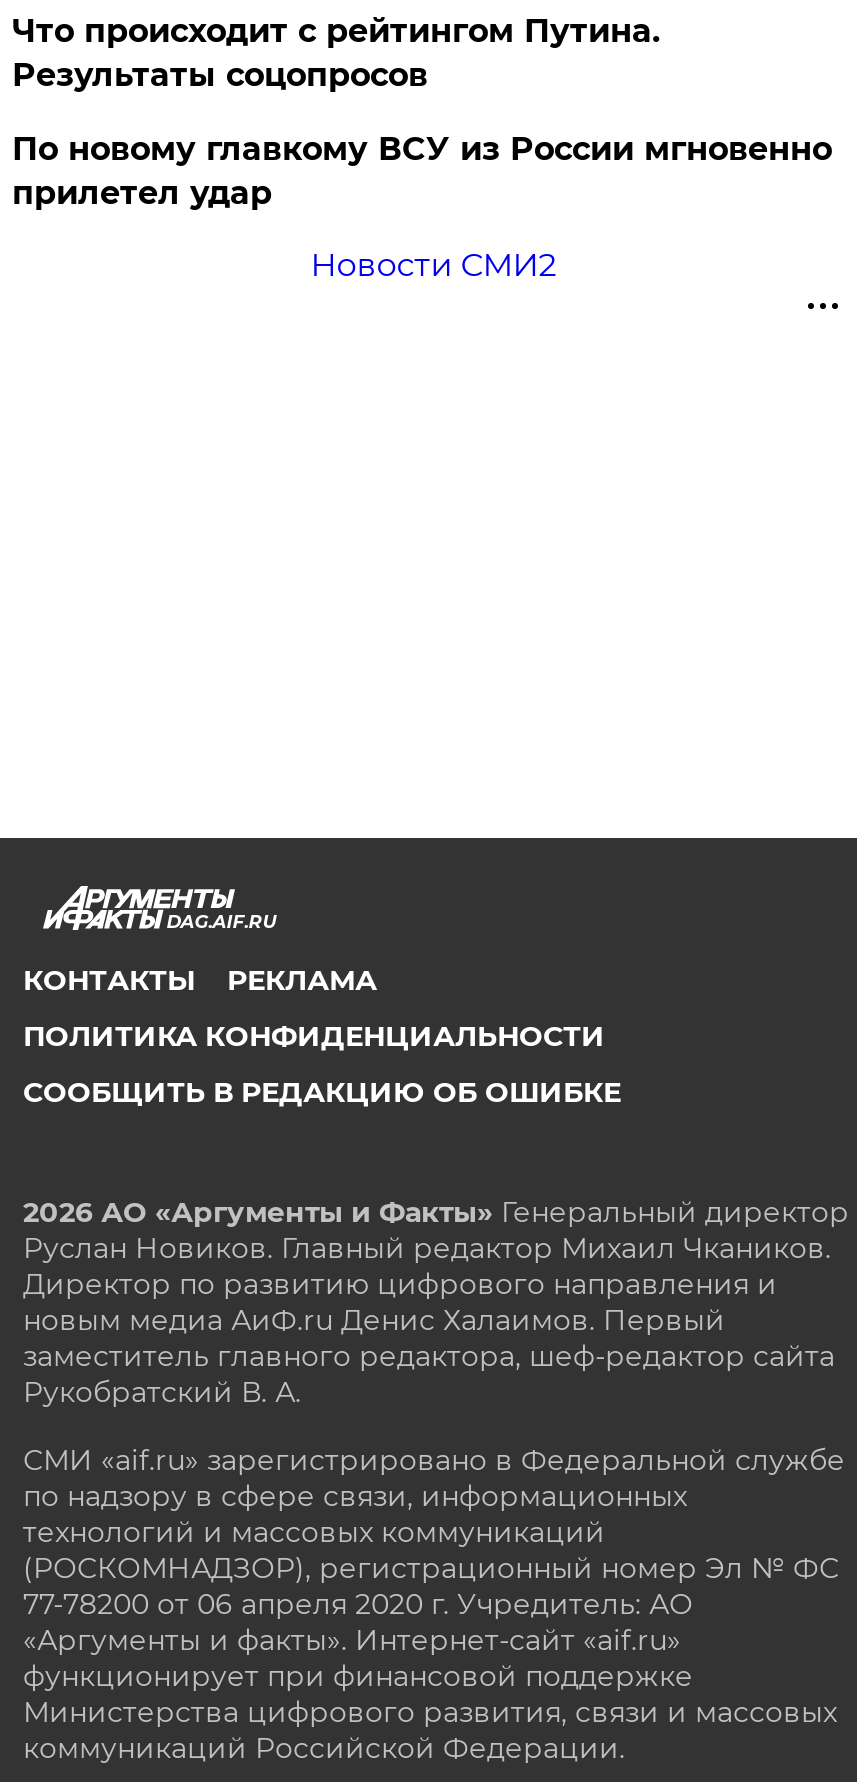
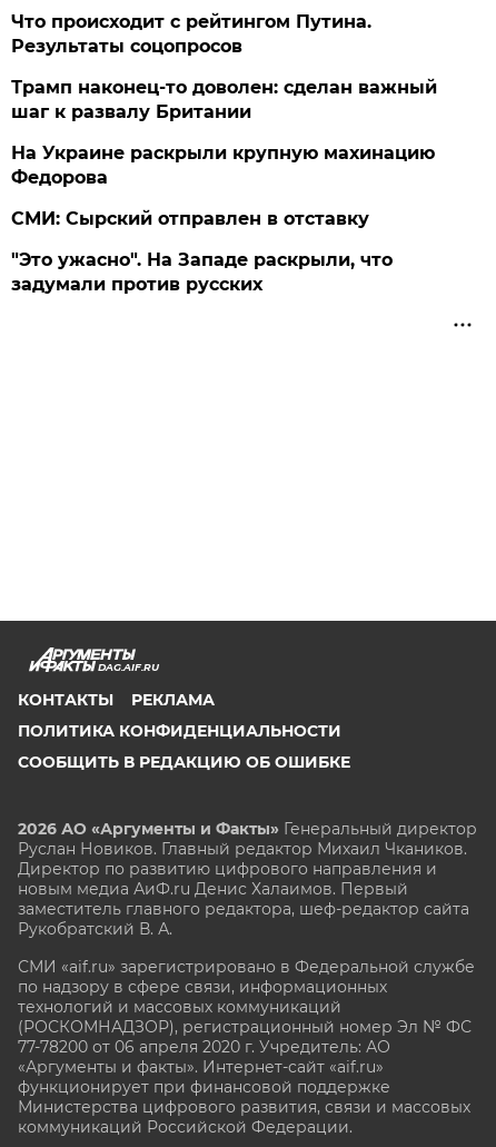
[12,130,832,284] По новому главкому ВСУ из России мгновенно | прилетел удар | Новости СМИ2 -> [12,77,438,295] Трамп наконец-то доволен: сделан важный | шаг к развалу Британии | На Украине раскрыли крупную махинацию | Федорова | СМИ: Сырский отправлен в отставку | "Это ужасно". На Западе раскрыли, что | задумали против русских

